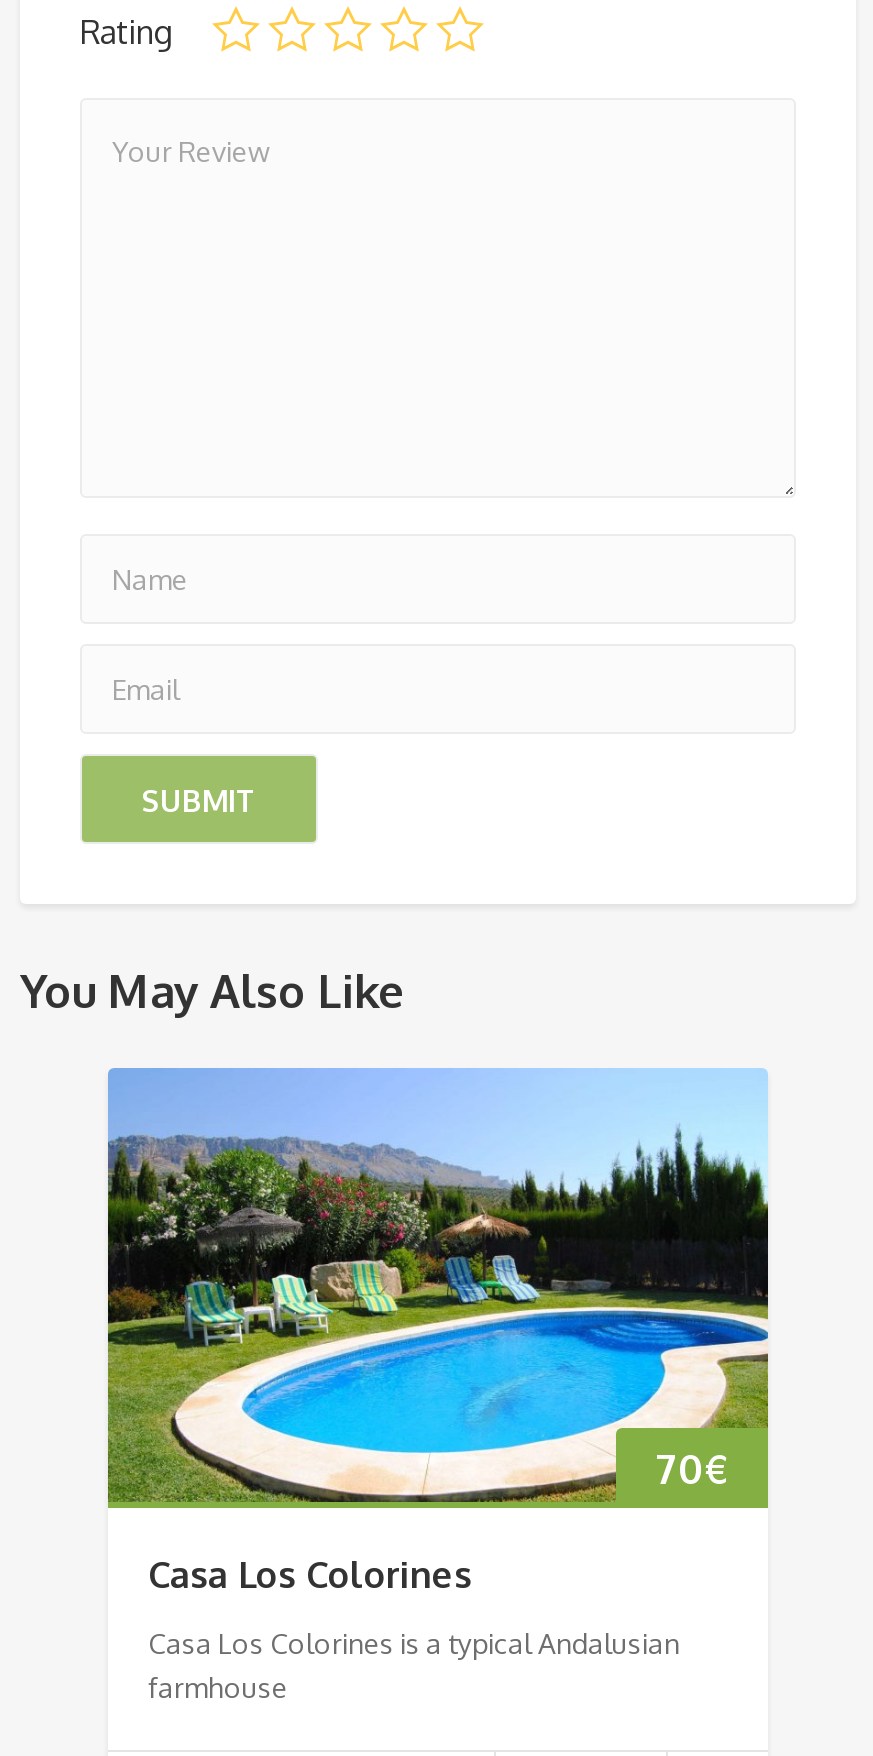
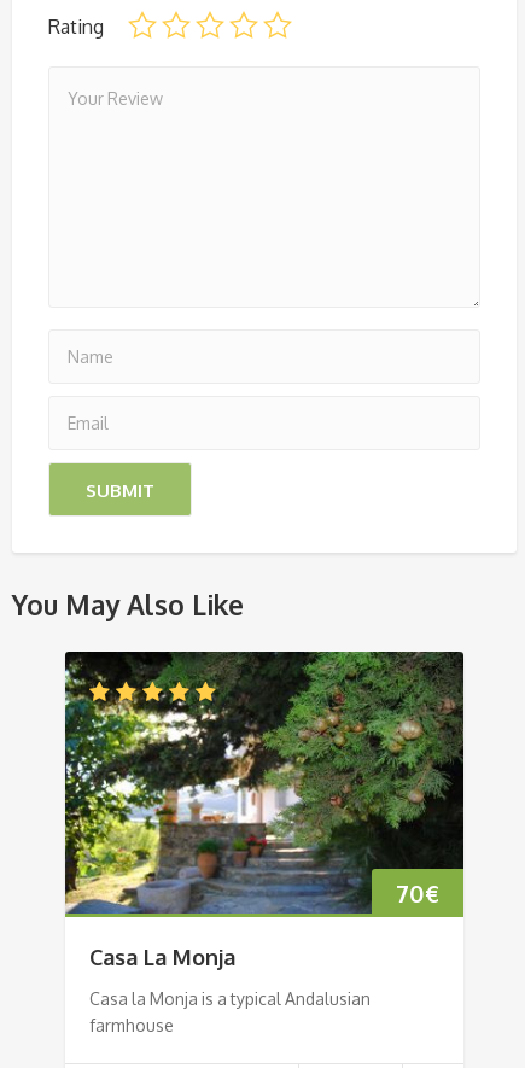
[106,1068,770,1596] [image] | Casa Los Colorines -> [64,650,465,970] [image] | Casa La Monja
[148,1626,680,1660] Casa Los Colorines is a typical Andalusian -> [89,988,371,1009] Casa la Monja is a typical Andalusian

